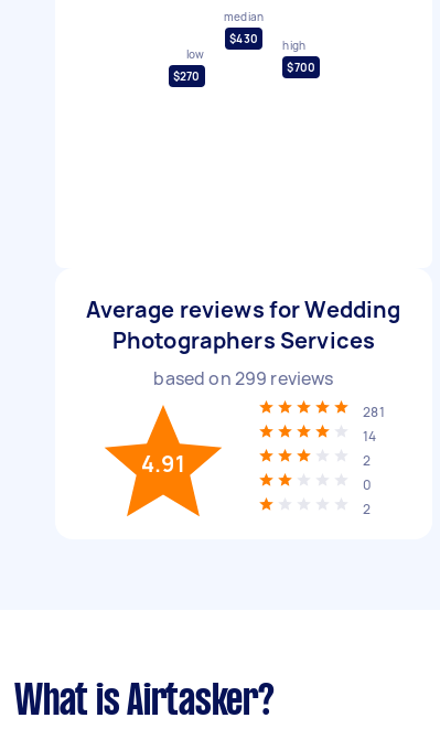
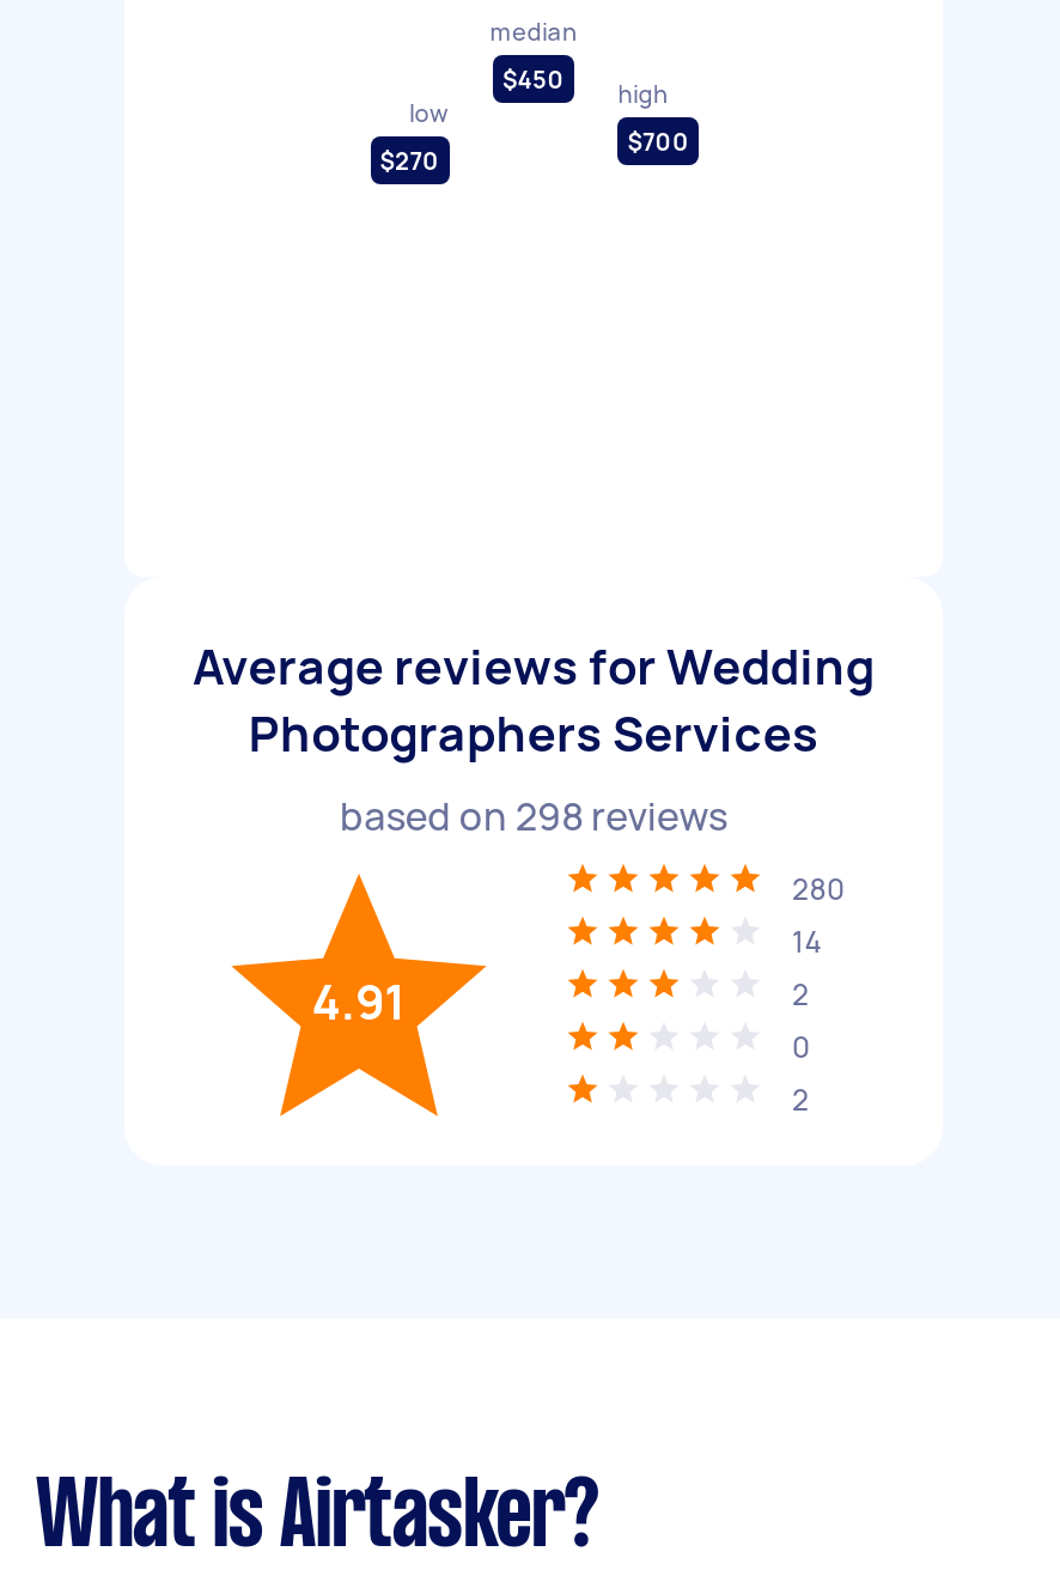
[229,31,306,53] $430 high -> [502,62,668,111] $450 high
[154,366,334,390] based on 299 reviews -> [340,790,727,842] based on 298 reviews
[363,403,385,421] 281 -> [792,869,847,909] 280

